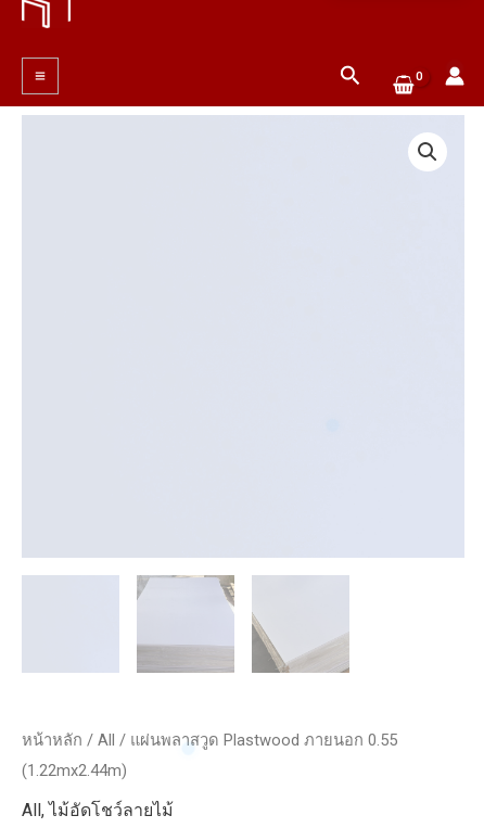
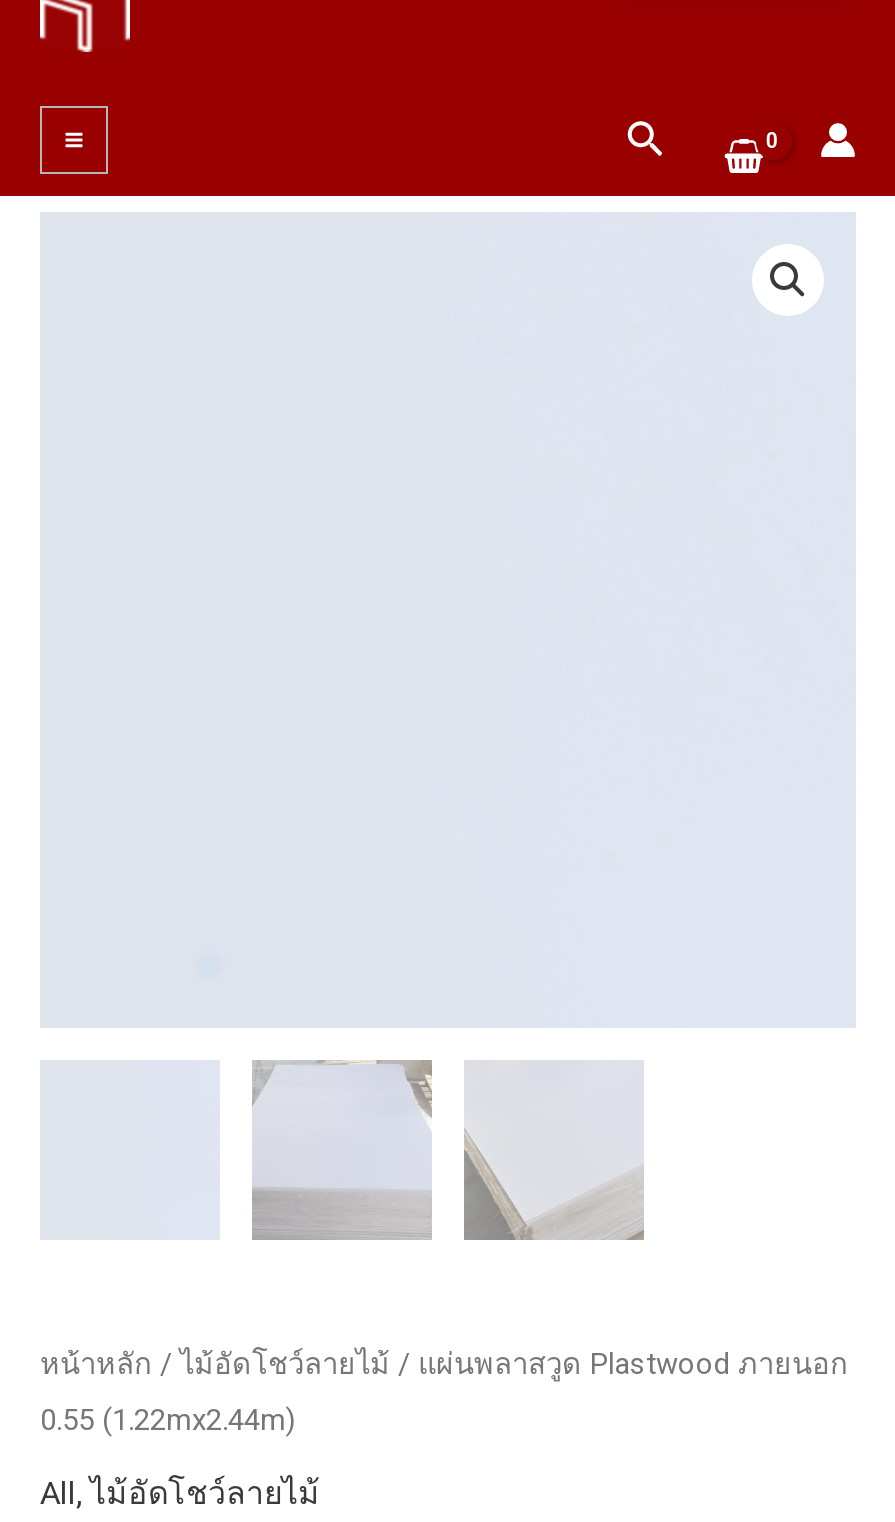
[22,730,397,750] หน้าหลัก/ All / แผ่นพลาสวูด Plastwood ภายนอก 0.55 -> [40,1346,848,1382] หน้าหลัก/ไม้อัดโชว์ลายไม้/ แผ่นพลาสวูด Plastwood ภายนอก
[22,761,127,780] (1.22mx2.44m) -> [40,1402,296,1438] 0.55 (1.22mx2.44m)

